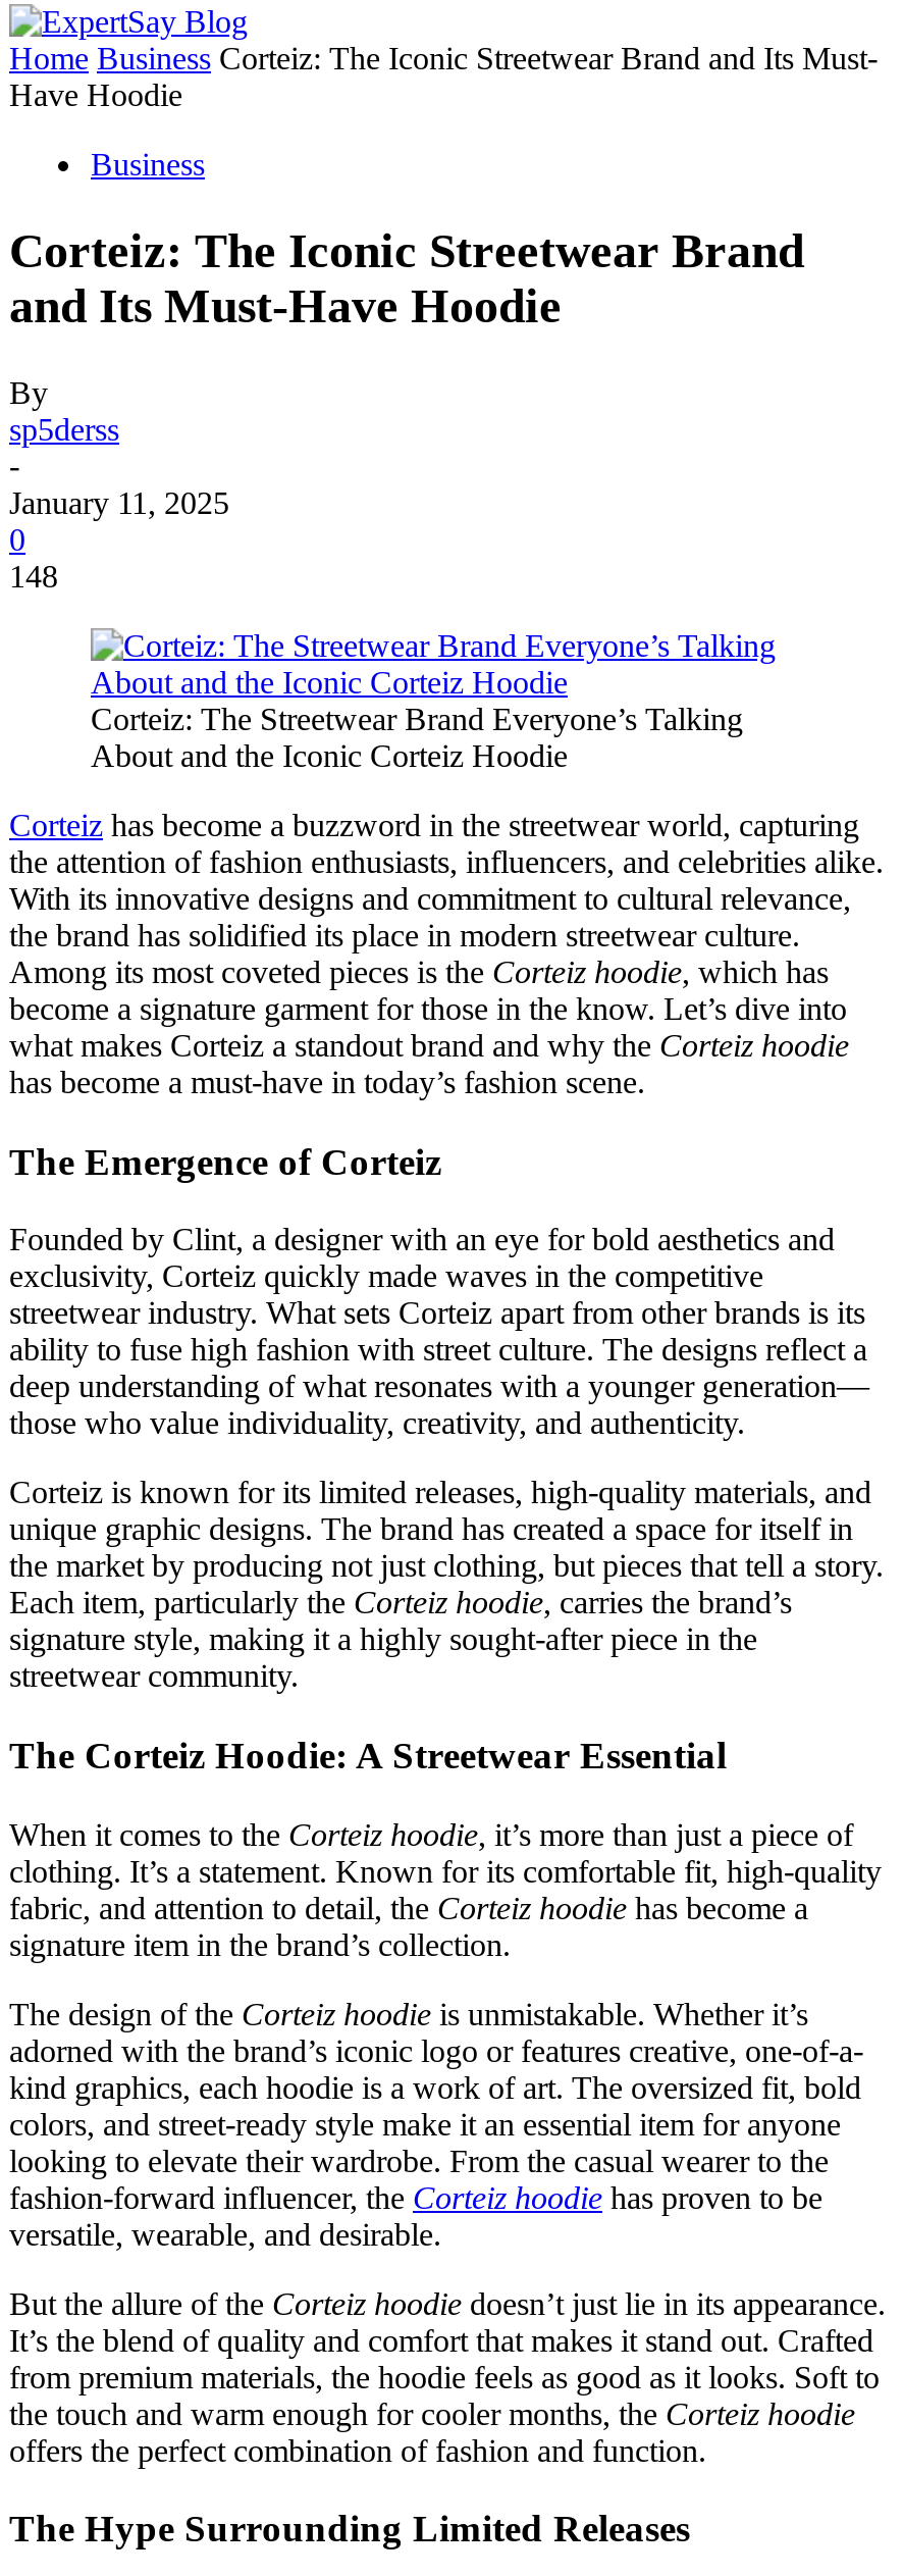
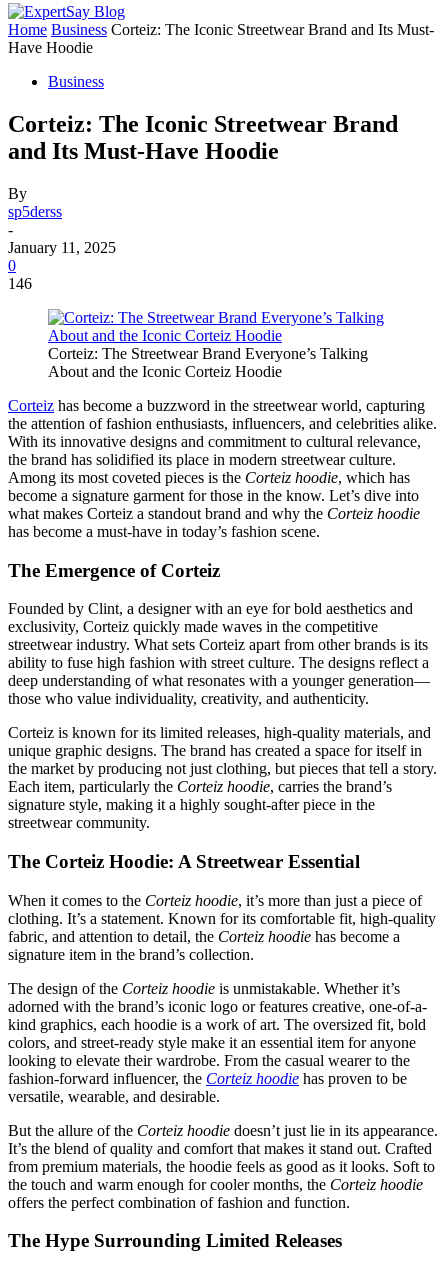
[9,558,58,593] 148 -> [8,275,32,292] 146

